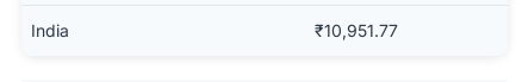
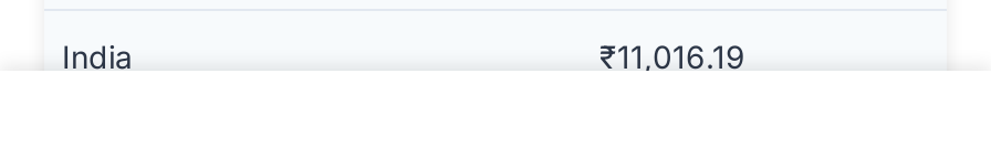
[315,20,398,40] ₹10,951.77 -> [599,38,745,75] ₹11,016.19

